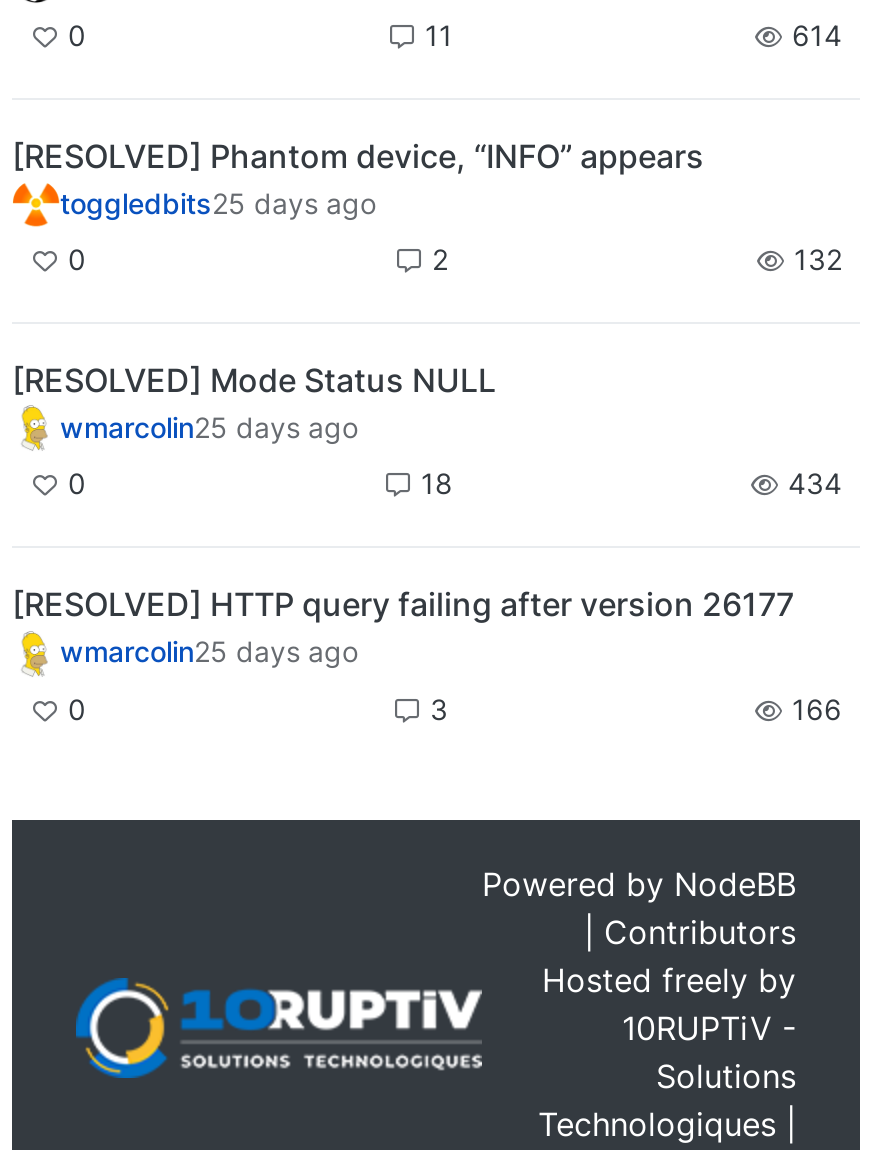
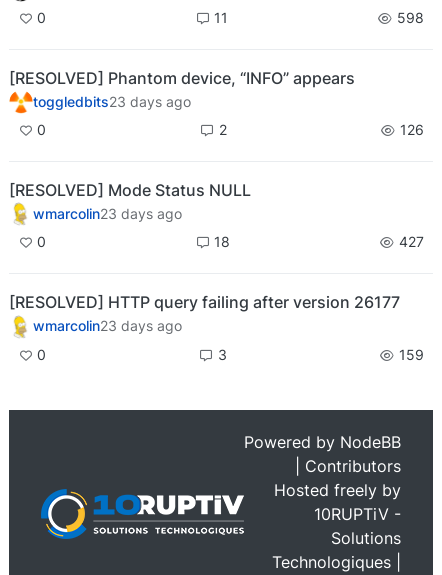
[784,18,842,52] 614 -> [393,9,424,26] 598
[60,186,376,220] toggledbits25 days ago -> [33,93,191,110] toggledbits23 days ago
[786,242,842,276] 132 -> [396,121,424,138] 126
[60,411,358,445] wmarcolin25 days ago -> [33,205,182,222] wmarcolin23 days ago
[780,467,842,501] 434 -> [395,233,424,250] 427
[60,635,358,669] wmarcolin25 days ago -> [33,317,182,334] wmarcolin23 days ago
[784,691,842,725] 166 -> [395,345,424,362] 159

